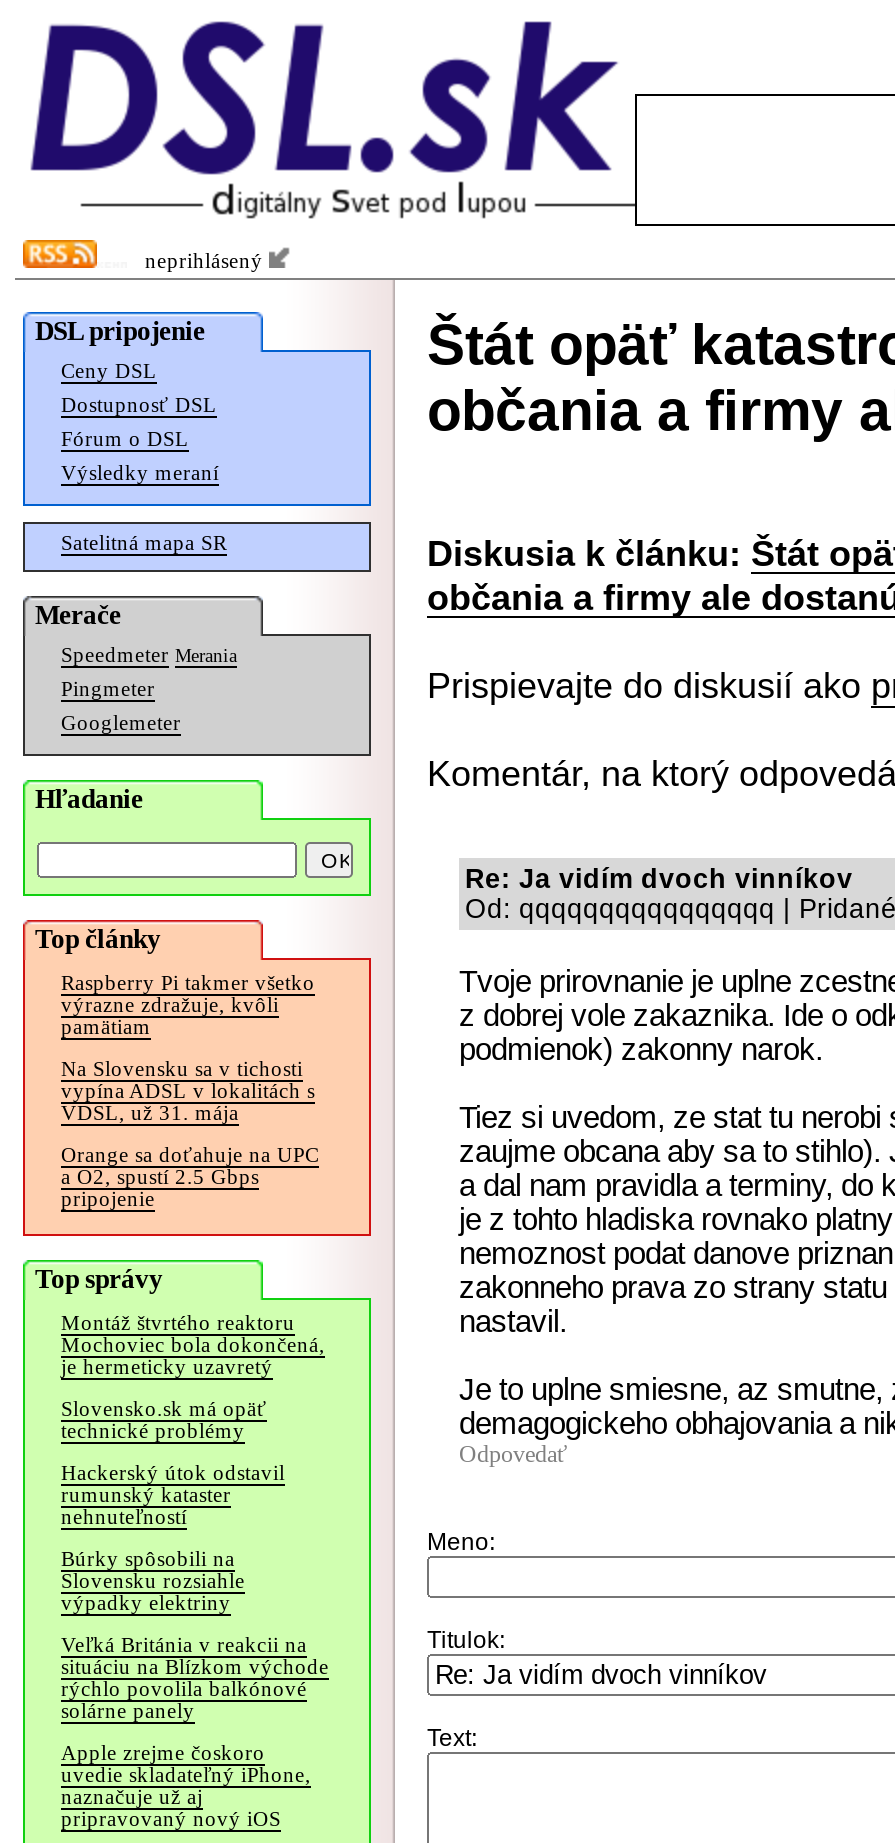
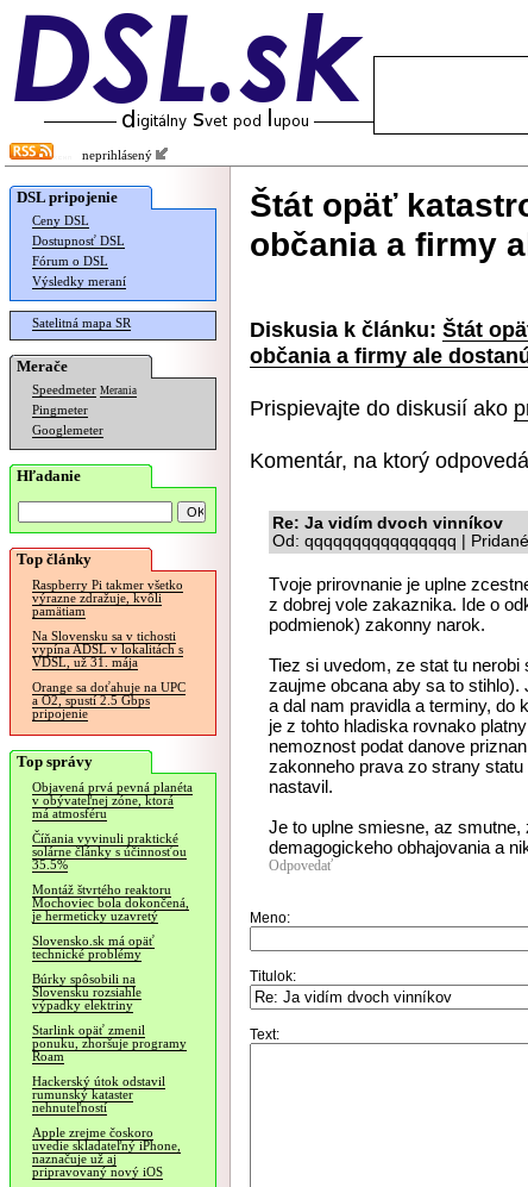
none -> [32,781,193,871] Objavená prvá pevná planéta | v obývateľnej zóne, ktorá | má atmosféru | Číňania vyvinuli praktické | solárne články s účinnosťou | 35.5%
moved [61,1462,285,1528] -> [32,1075,165,1114]: Hackerský útok odstavil | rumunský kataster | nehnuteľností
[61,1634,329,1722] Veľká Británia v reakcii na | situáciu na Blízkom východe | rýchlo povolila balkónové | solárne panely -> [32,1024,187,1063] Starlink opäť zmenil | ponuku, zhoršuje programy | Roam

